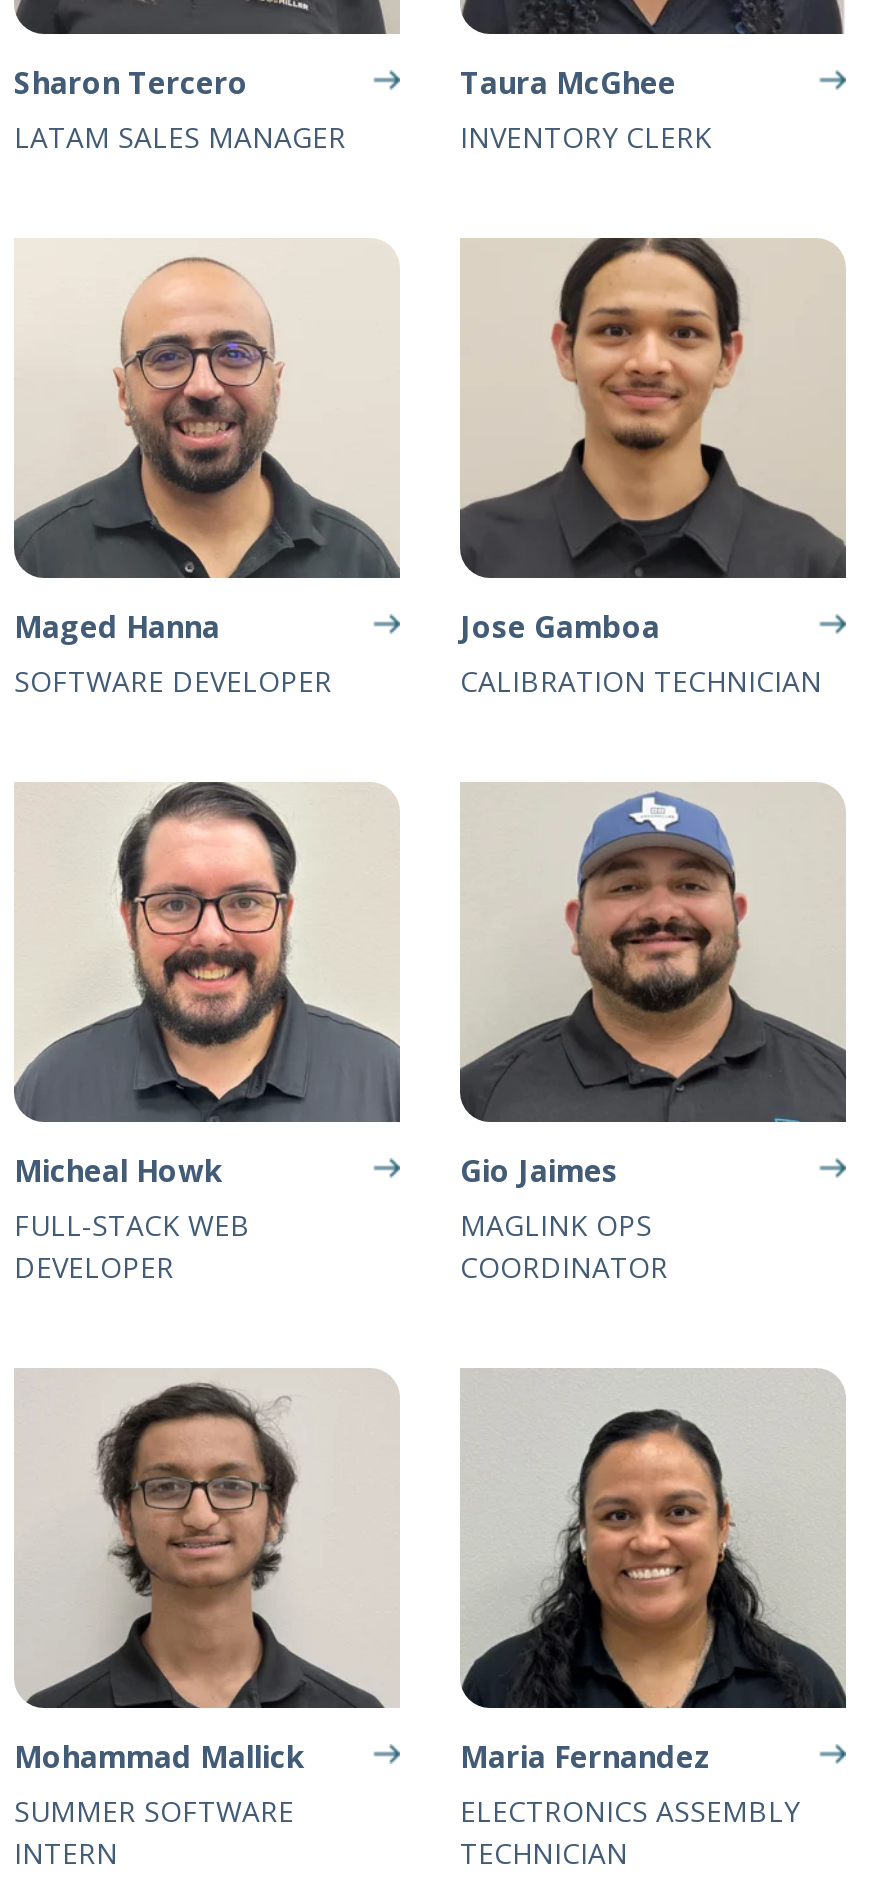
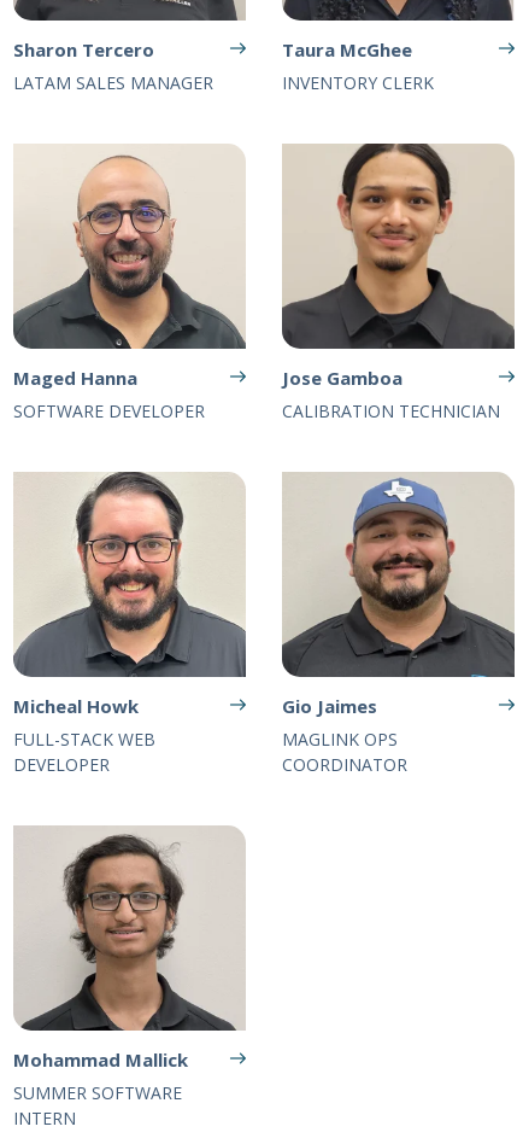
[460,1368,848,1872] [image] | Maria Fernandez | ELECTRONICS ASSEMBLY | TECHNICIAN -> none

